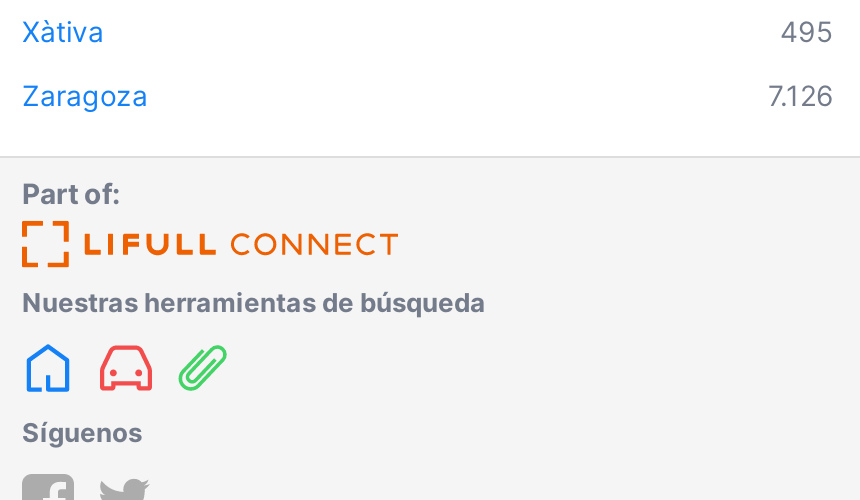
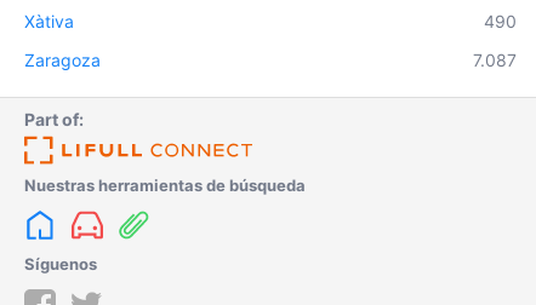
[780,13,834,47] 495 -> [484,10,517,31] 490
[768,77,834,111] 7.126 -> [473,49,517,70] 7.087

